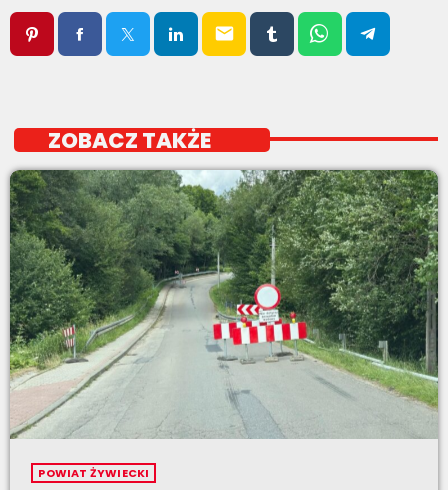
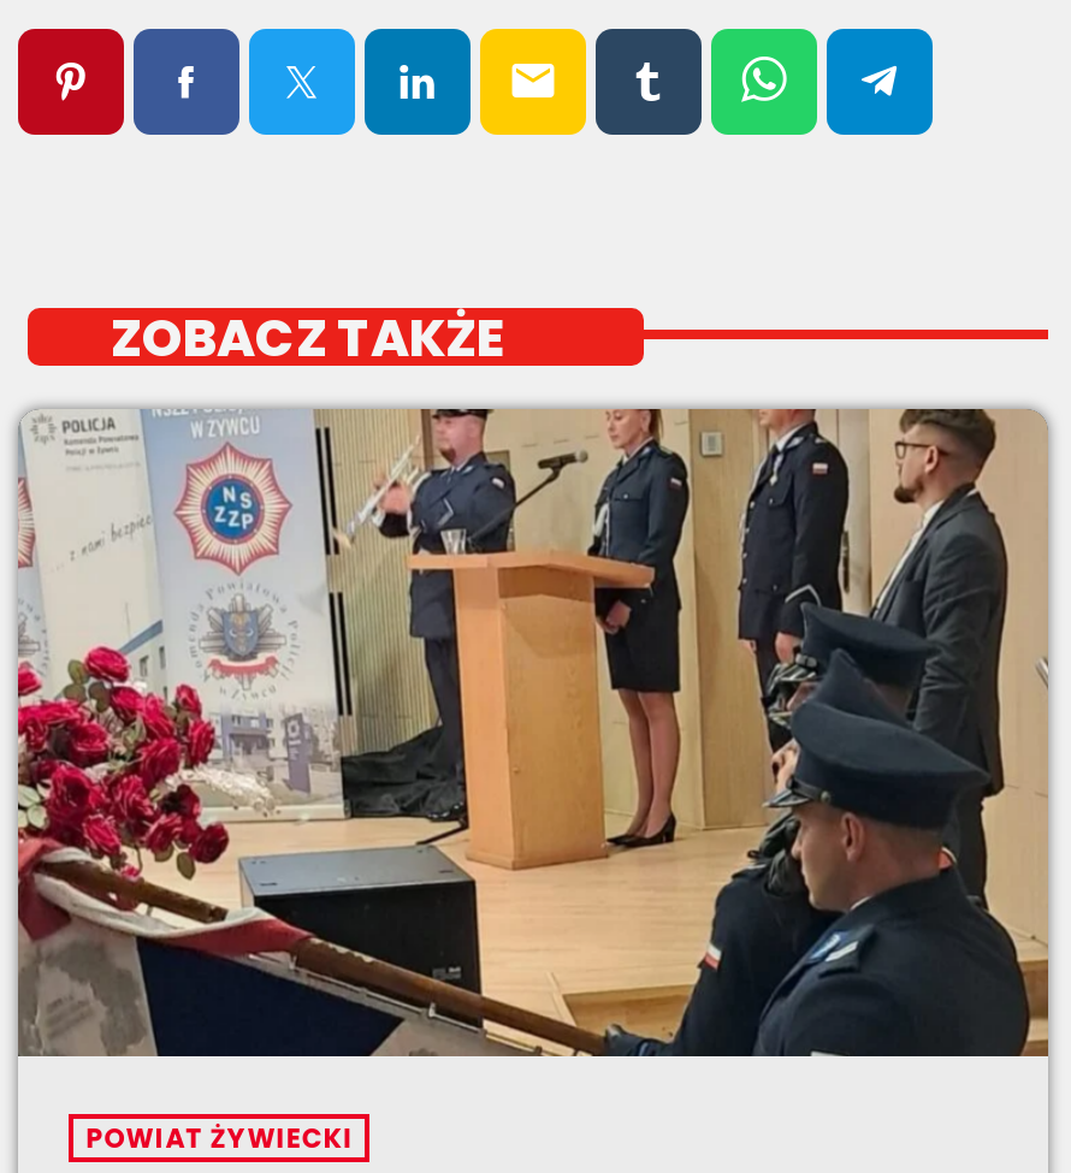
[9,169,439,439] [image] -> [16,407,1051,1059] [image]

